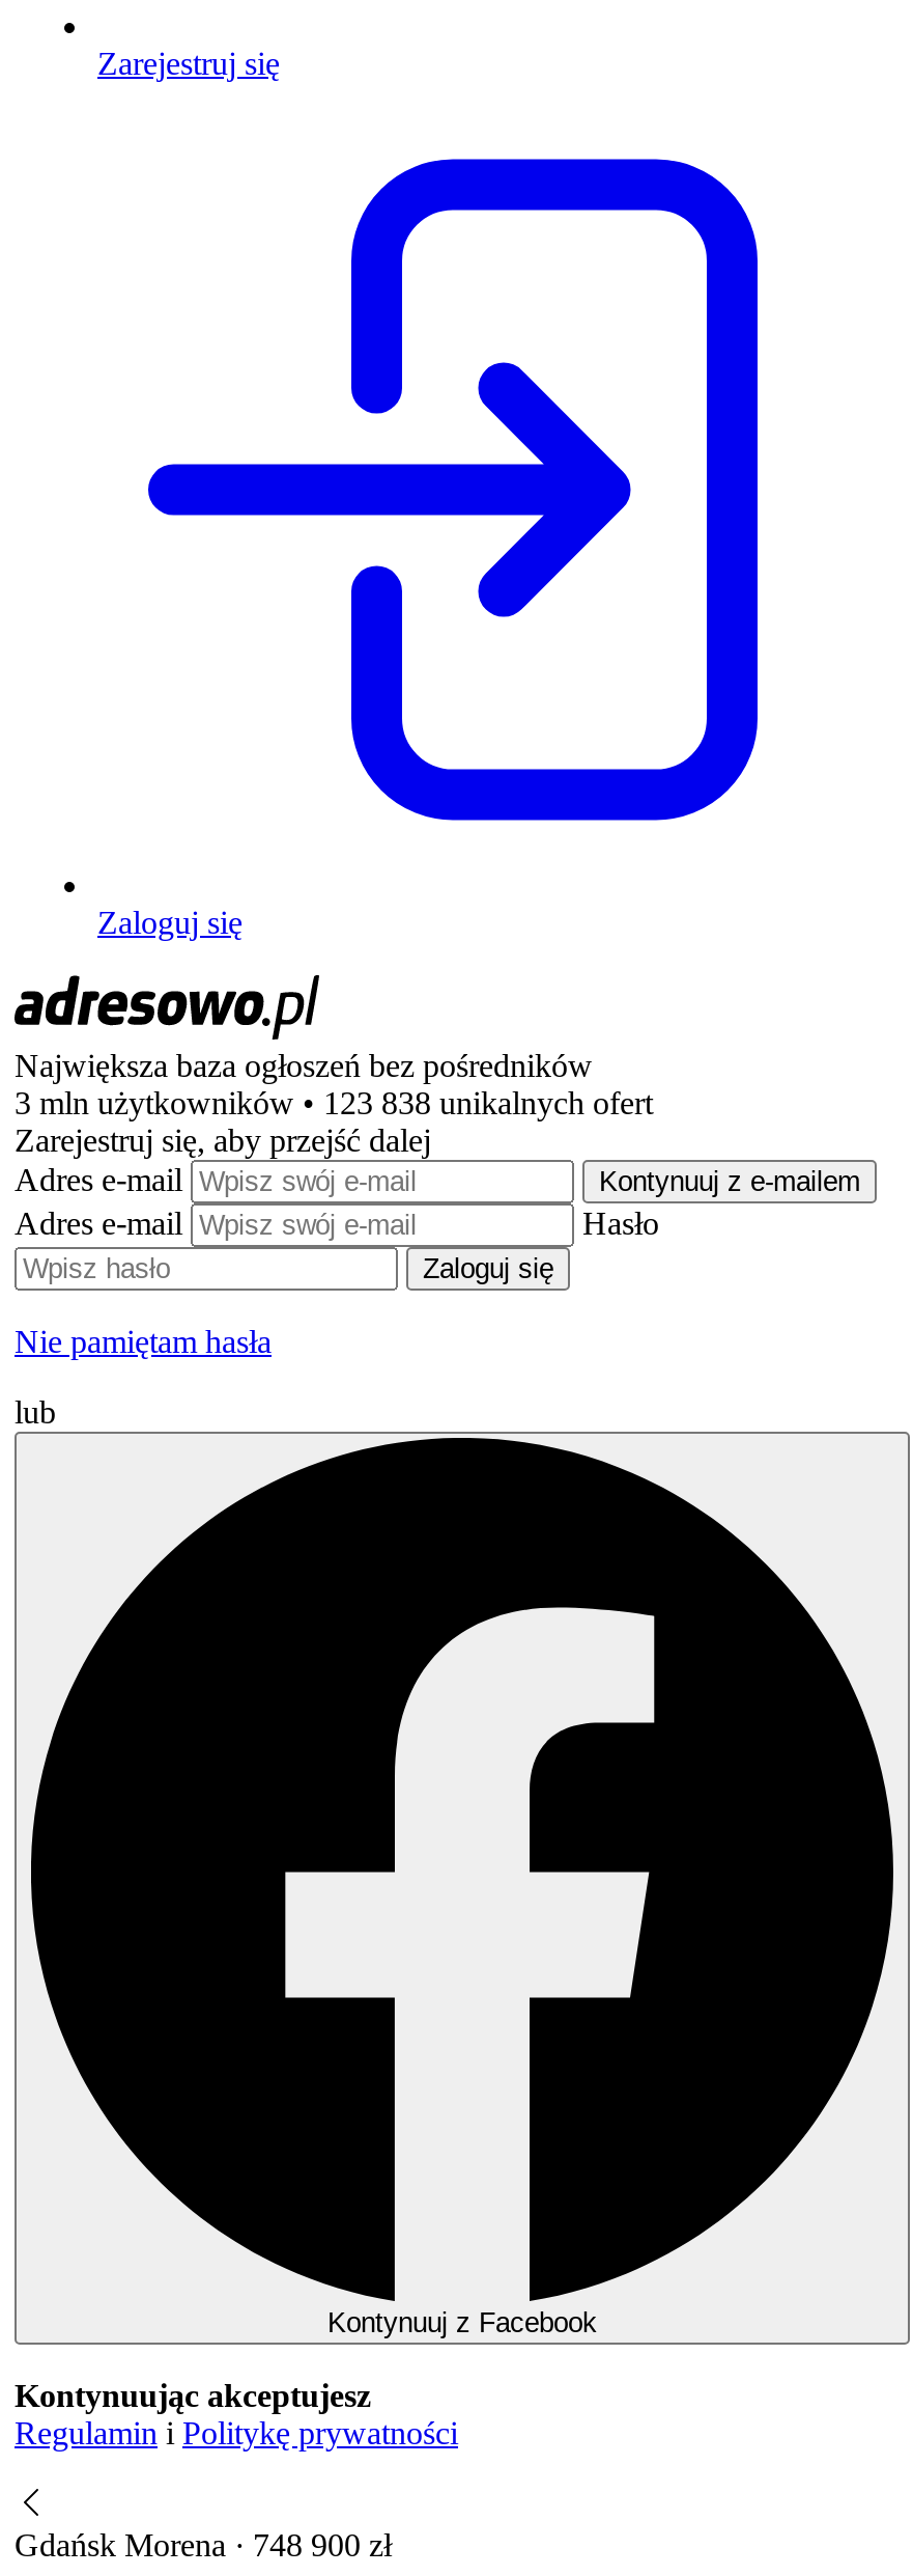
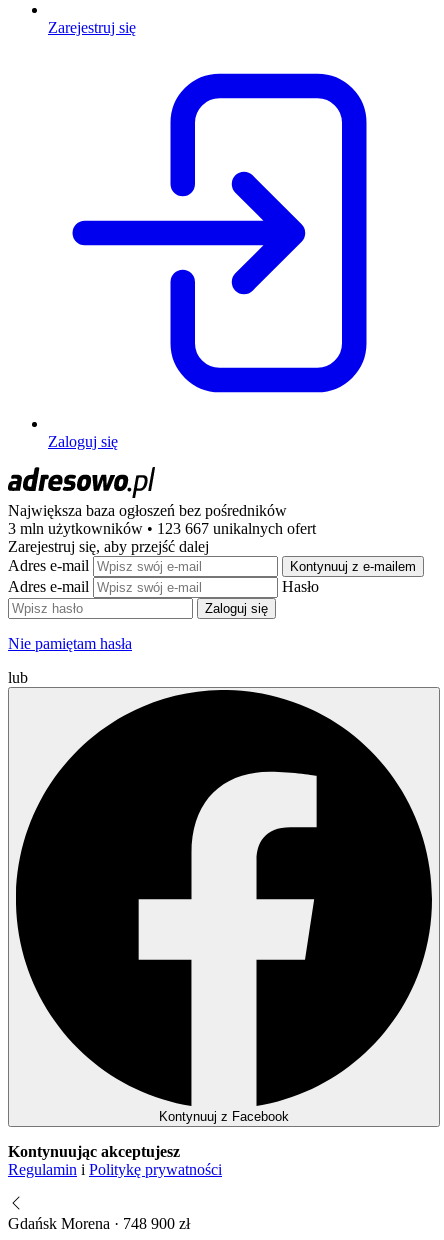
[15,1085,653,1120] 3 mln użytkowników • 123 838 unikalnych ofert -> [8,520,316,537] 3 mln użytkowników • 123 667 unikalnych ofert

